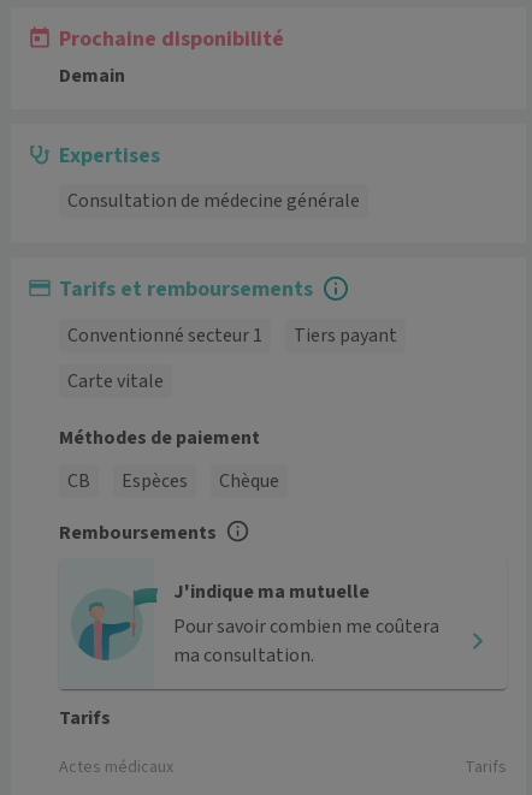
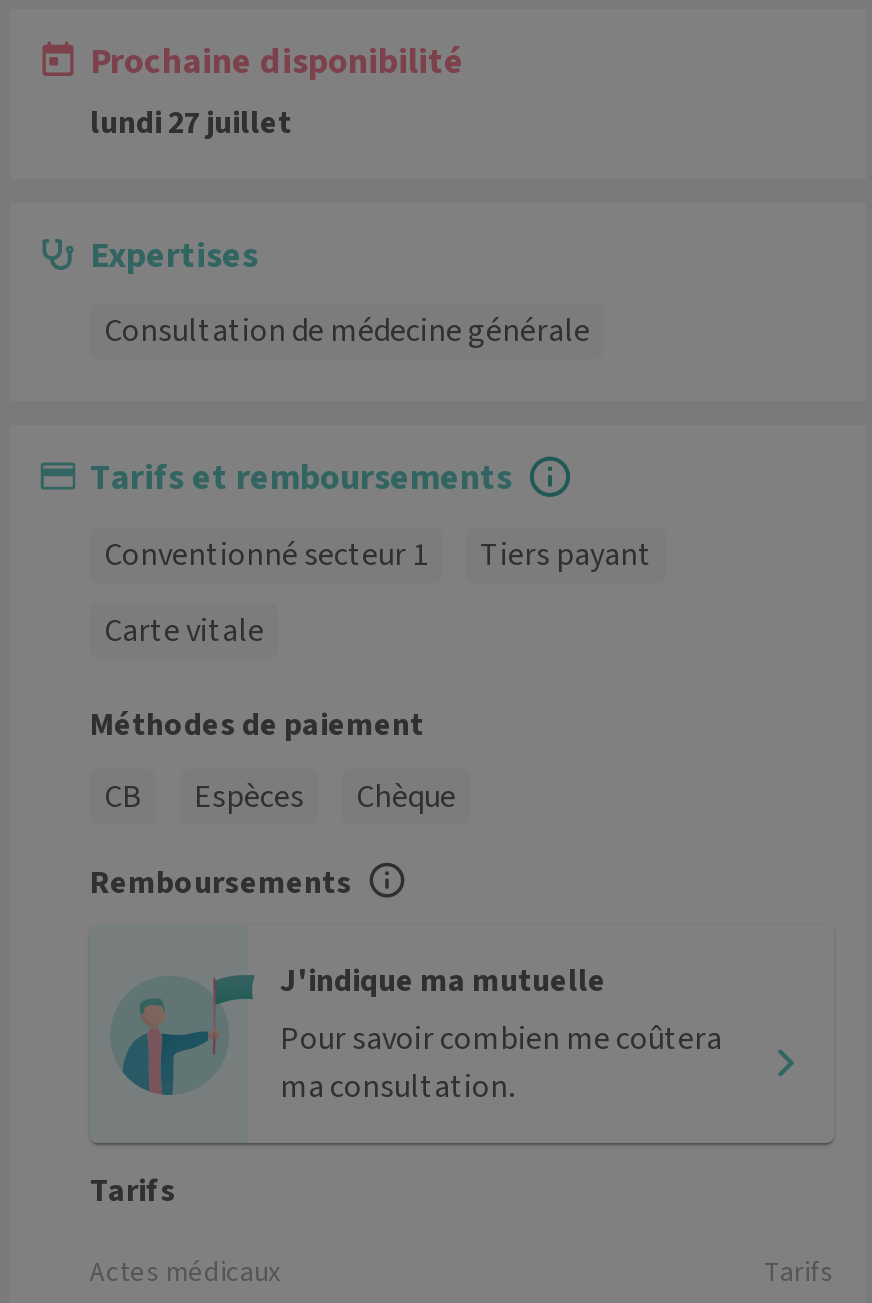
[59,62,125,89] Demain -> [90,101,292,145] lundi 27 juillet

